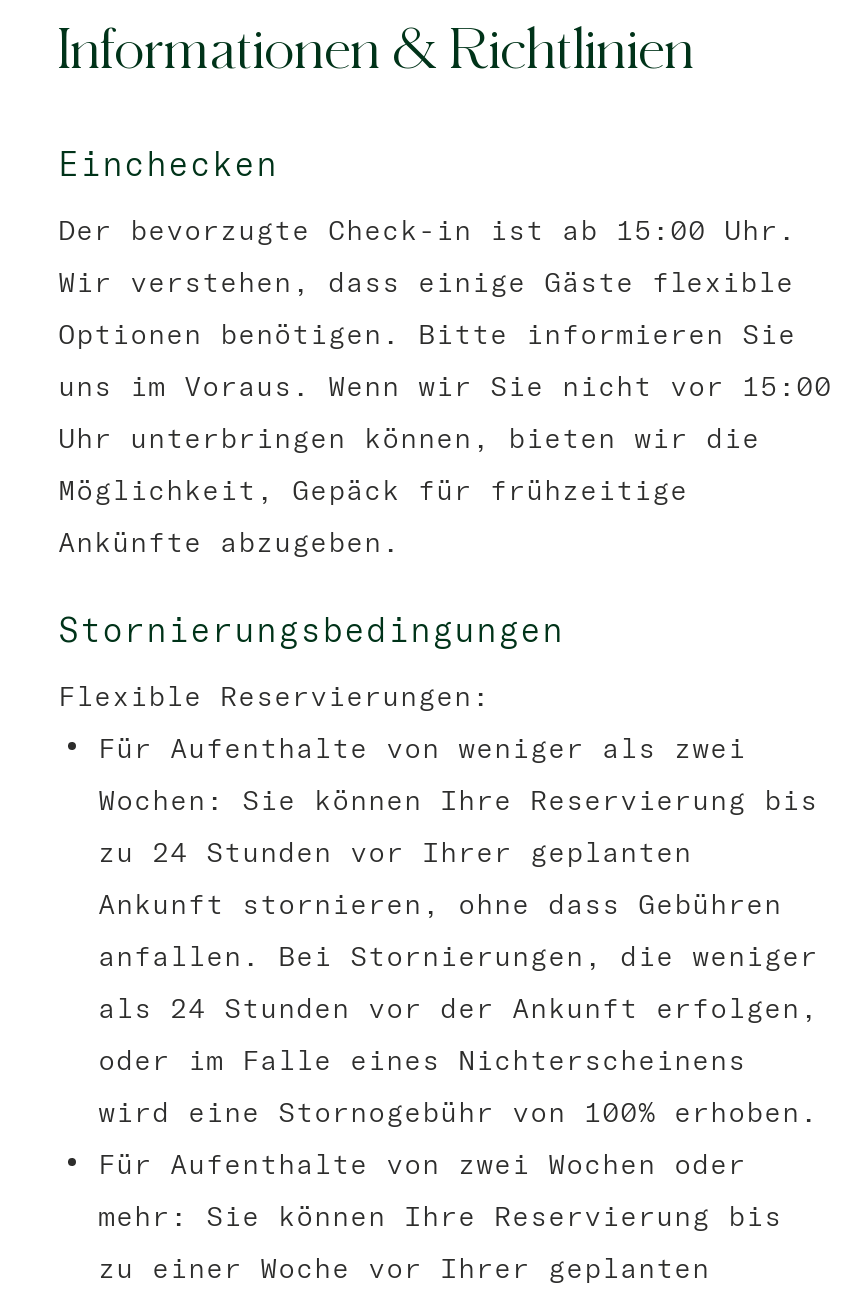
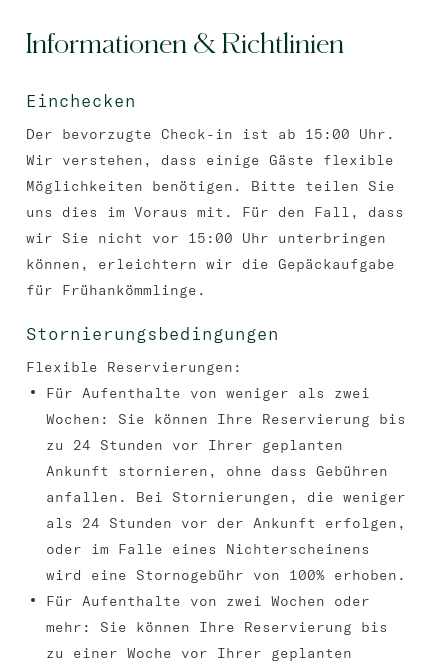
[58,316,832,560] Optionen benötigen. Bitte informieren Sie | uns im Voraus. Wenn wir Sie nicht vor 15:00 | Uhr unterbringen können, bieten wir die | Möglichkeit, Gepäck für frühzeitige | Ankünfte abzugeben. -> [26,177,404,299] Möglichkeiten benötigen. Bitte teilen Sie | uns dies im Voraus mit. Für den Fall, dass | wir Sie nicht vor 15:00 Uhr unterbringen | können, erleichtern wir die Gepäckaufgabe | für Frühankömmlinge.

